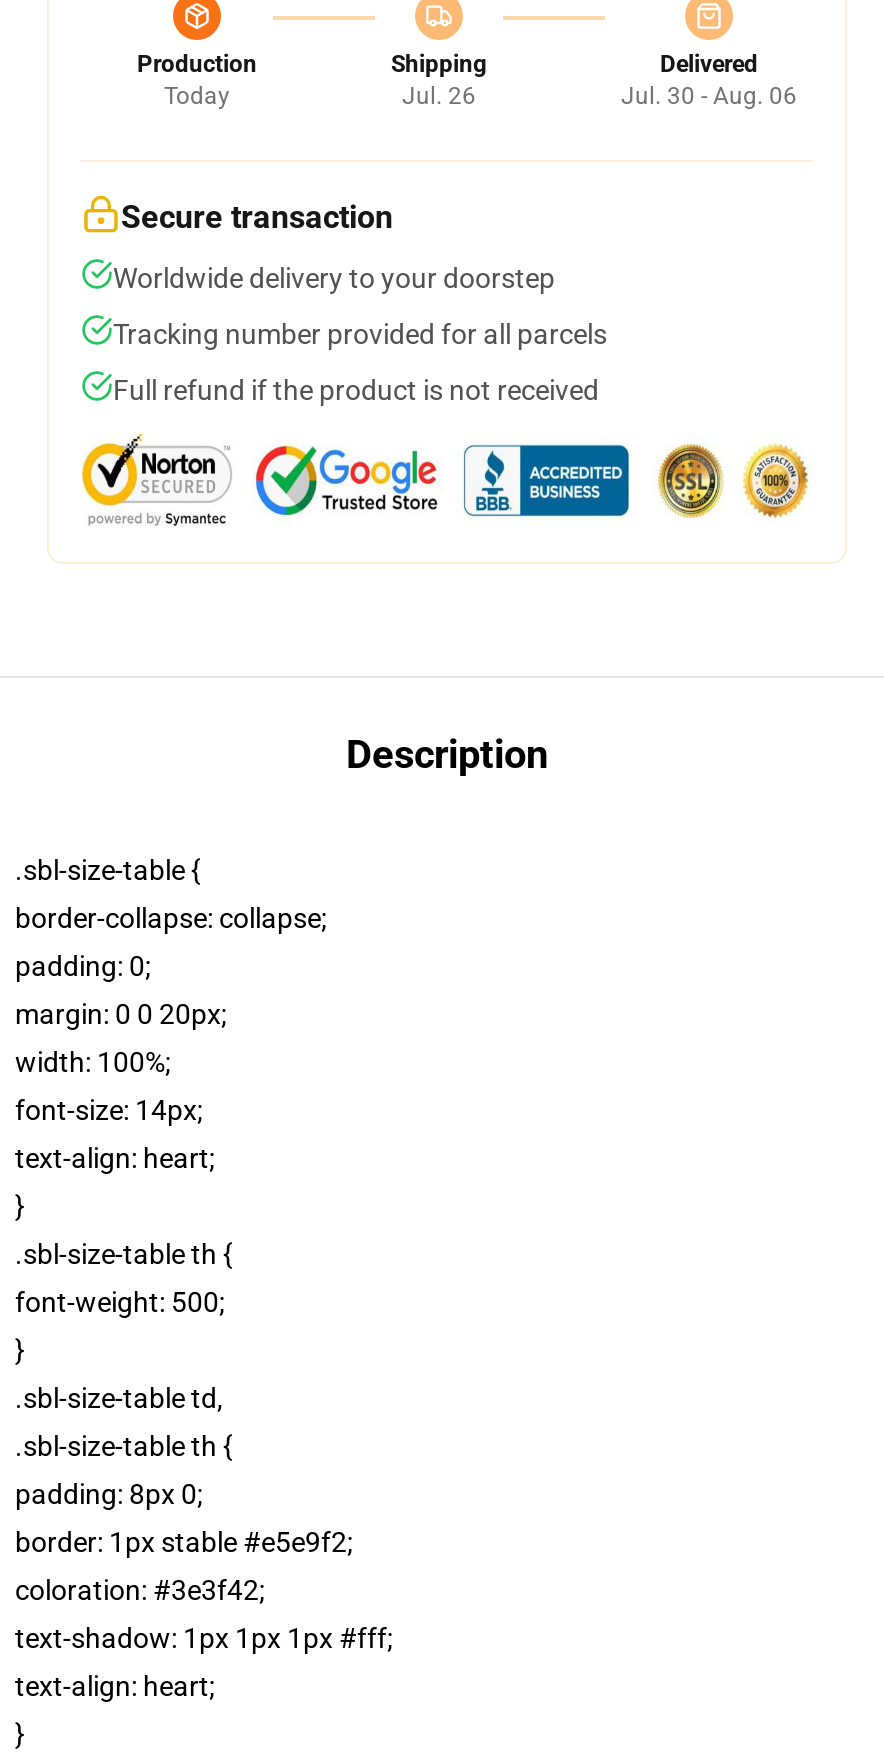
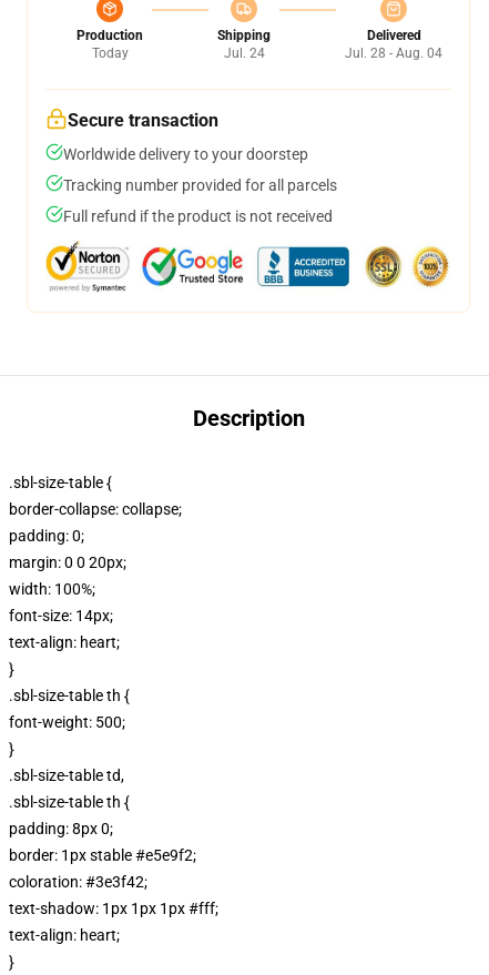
[402,82,476,110] Jul. 26 -> [223,45,264,61] Jul. 24
[621,82,797,110] Jul. 30 - Aug. 06 -> [345,45,442,61] Jul. 28 - Aug. 04

